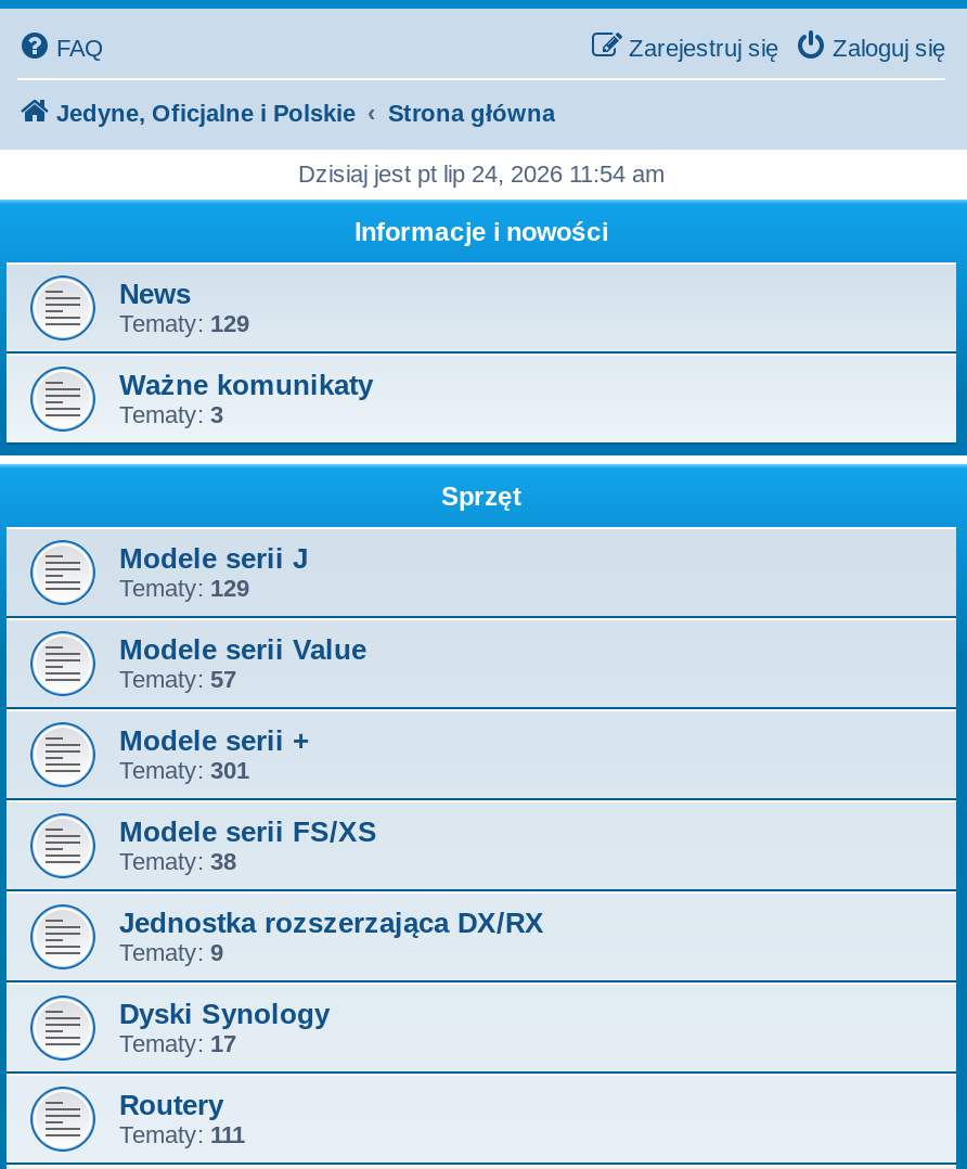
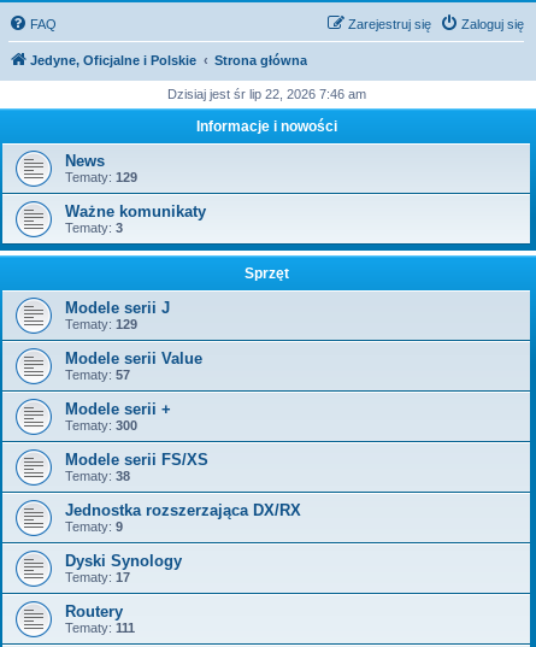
[298,160,665,187] Dzisiaj jest pt lip 24, 2026 11:54 am -> [167,87,366,101] Dzisiaj jest śr lip 22, 2026 7:46 am
[119,757,249,783] Tematy: 301 -> [65,418,137,433] Tematy: 300

